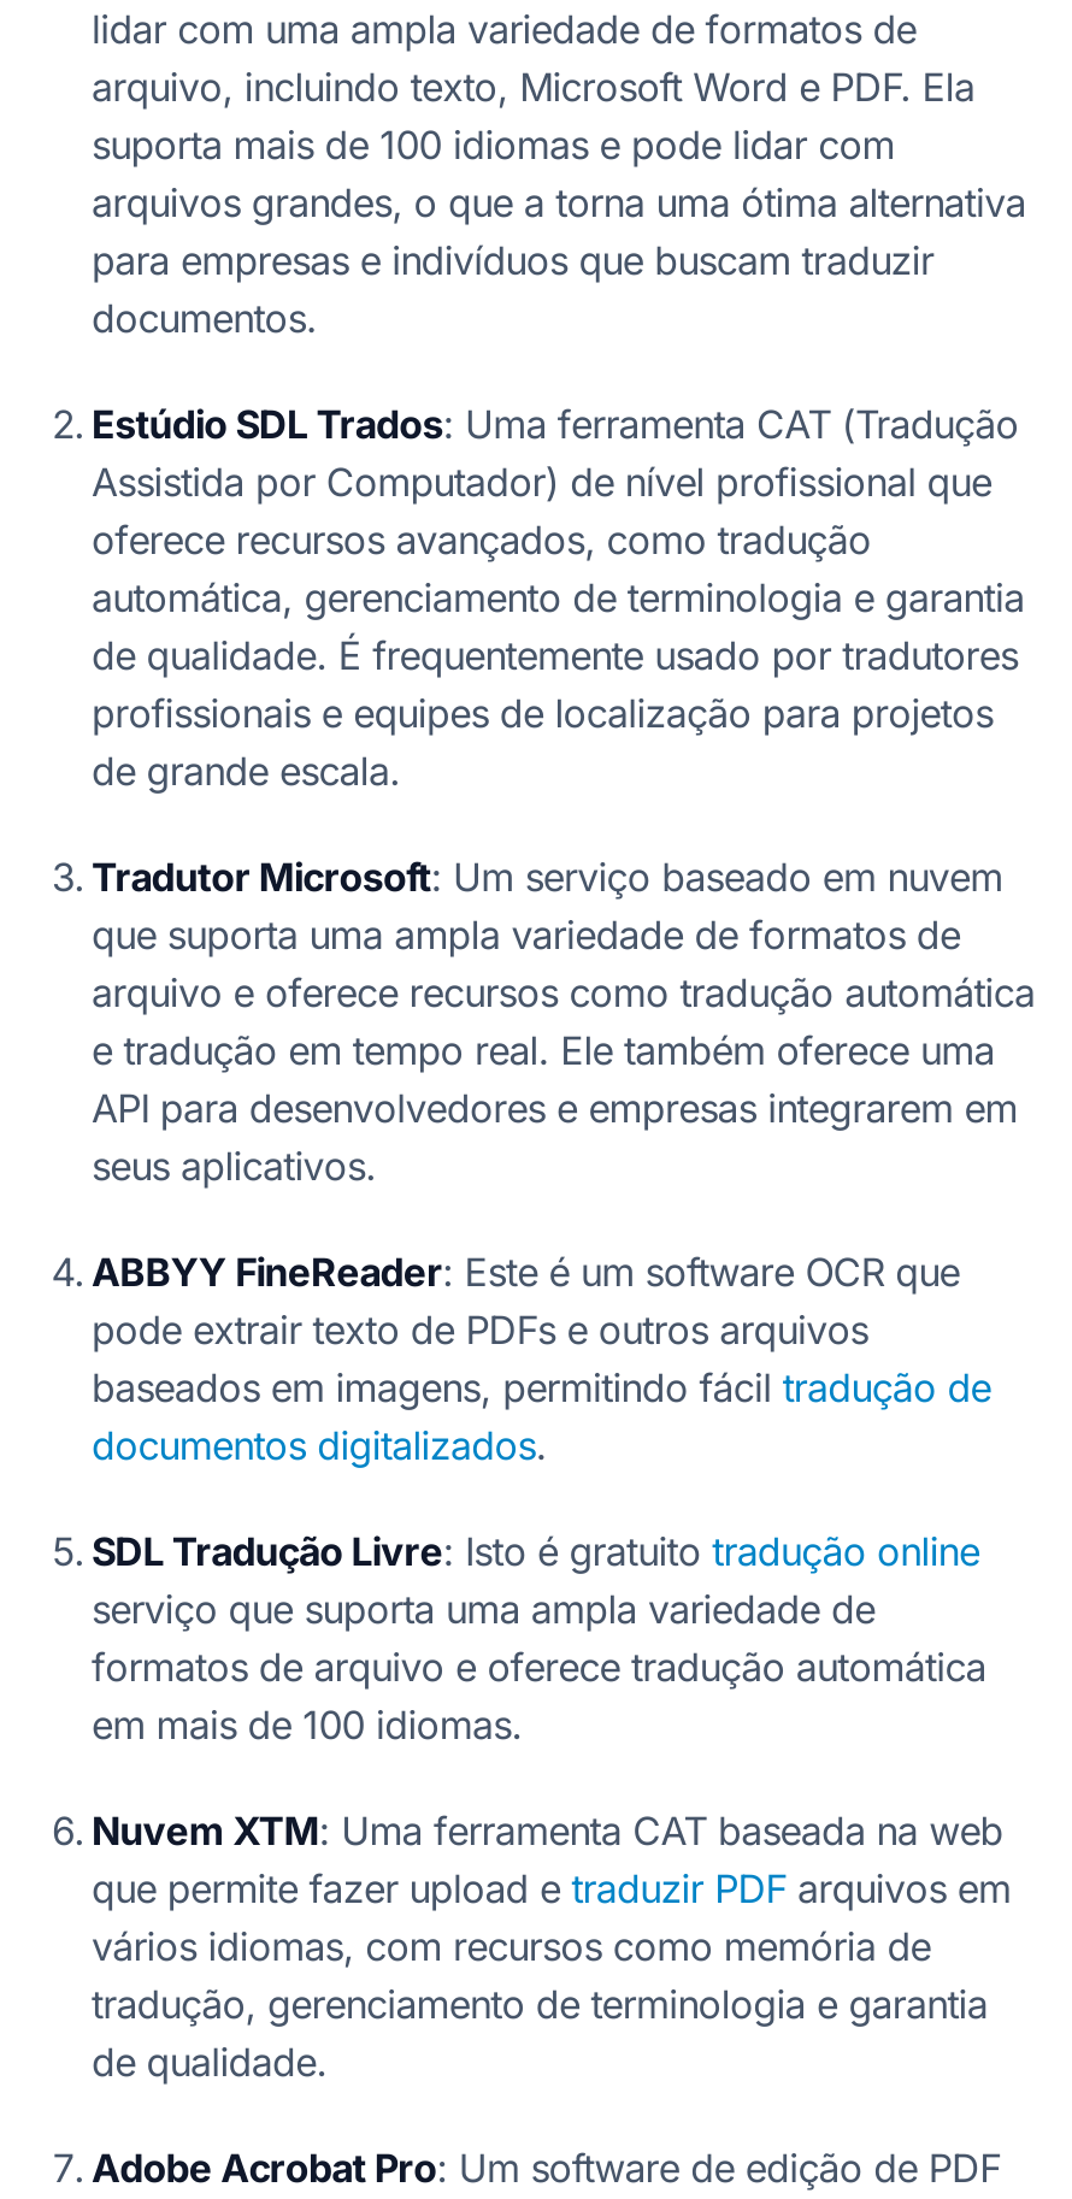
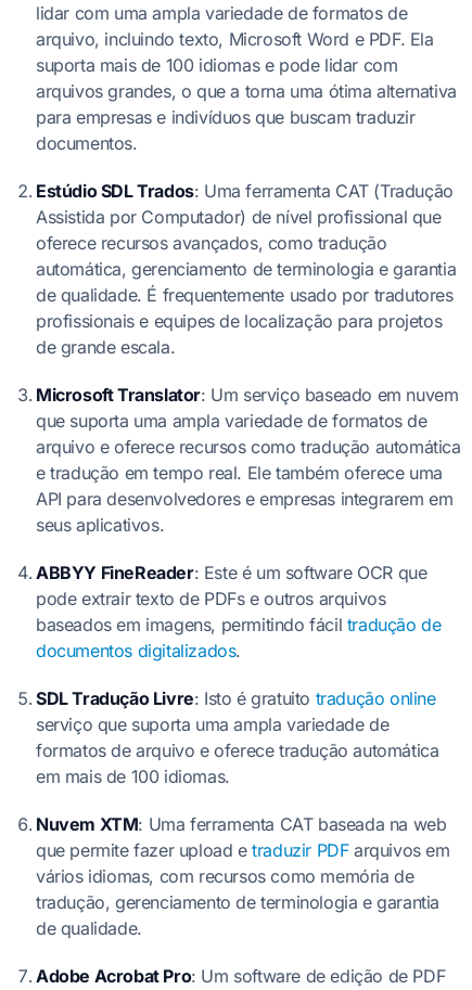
[92,853,1003,902] Tradutor Microsoft: Um serviço baseado em nuvem -> [36,384,458,406] Microsoft Translator: Um serviço baseado em nuvem

